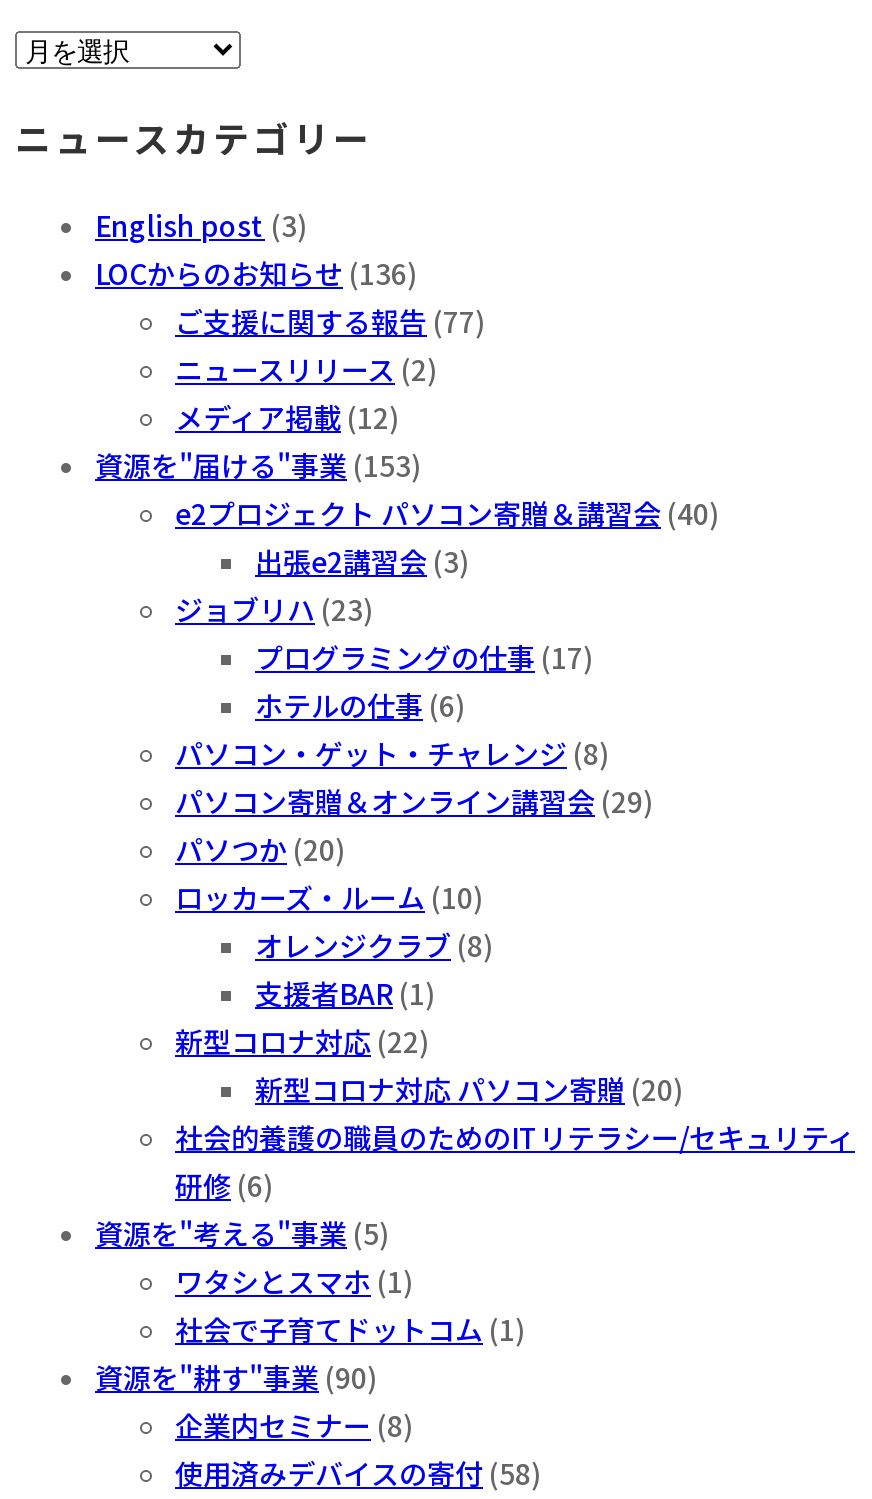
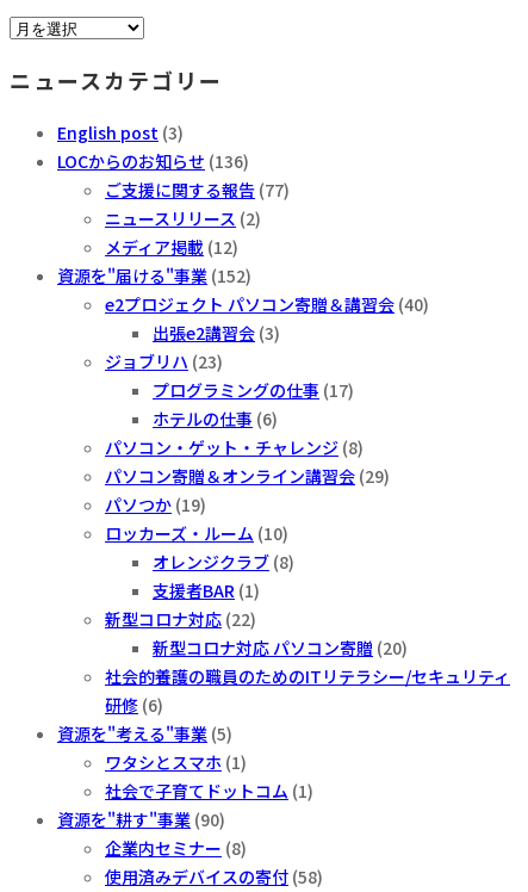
[95,444,421,484] 資源を"届ける"事業(153) -> [57,263,251,287] 資源を"届ける"事業(152)
[175,828,345,868] パソつか(20) -> [105,492,206,516] パソつか(19)

